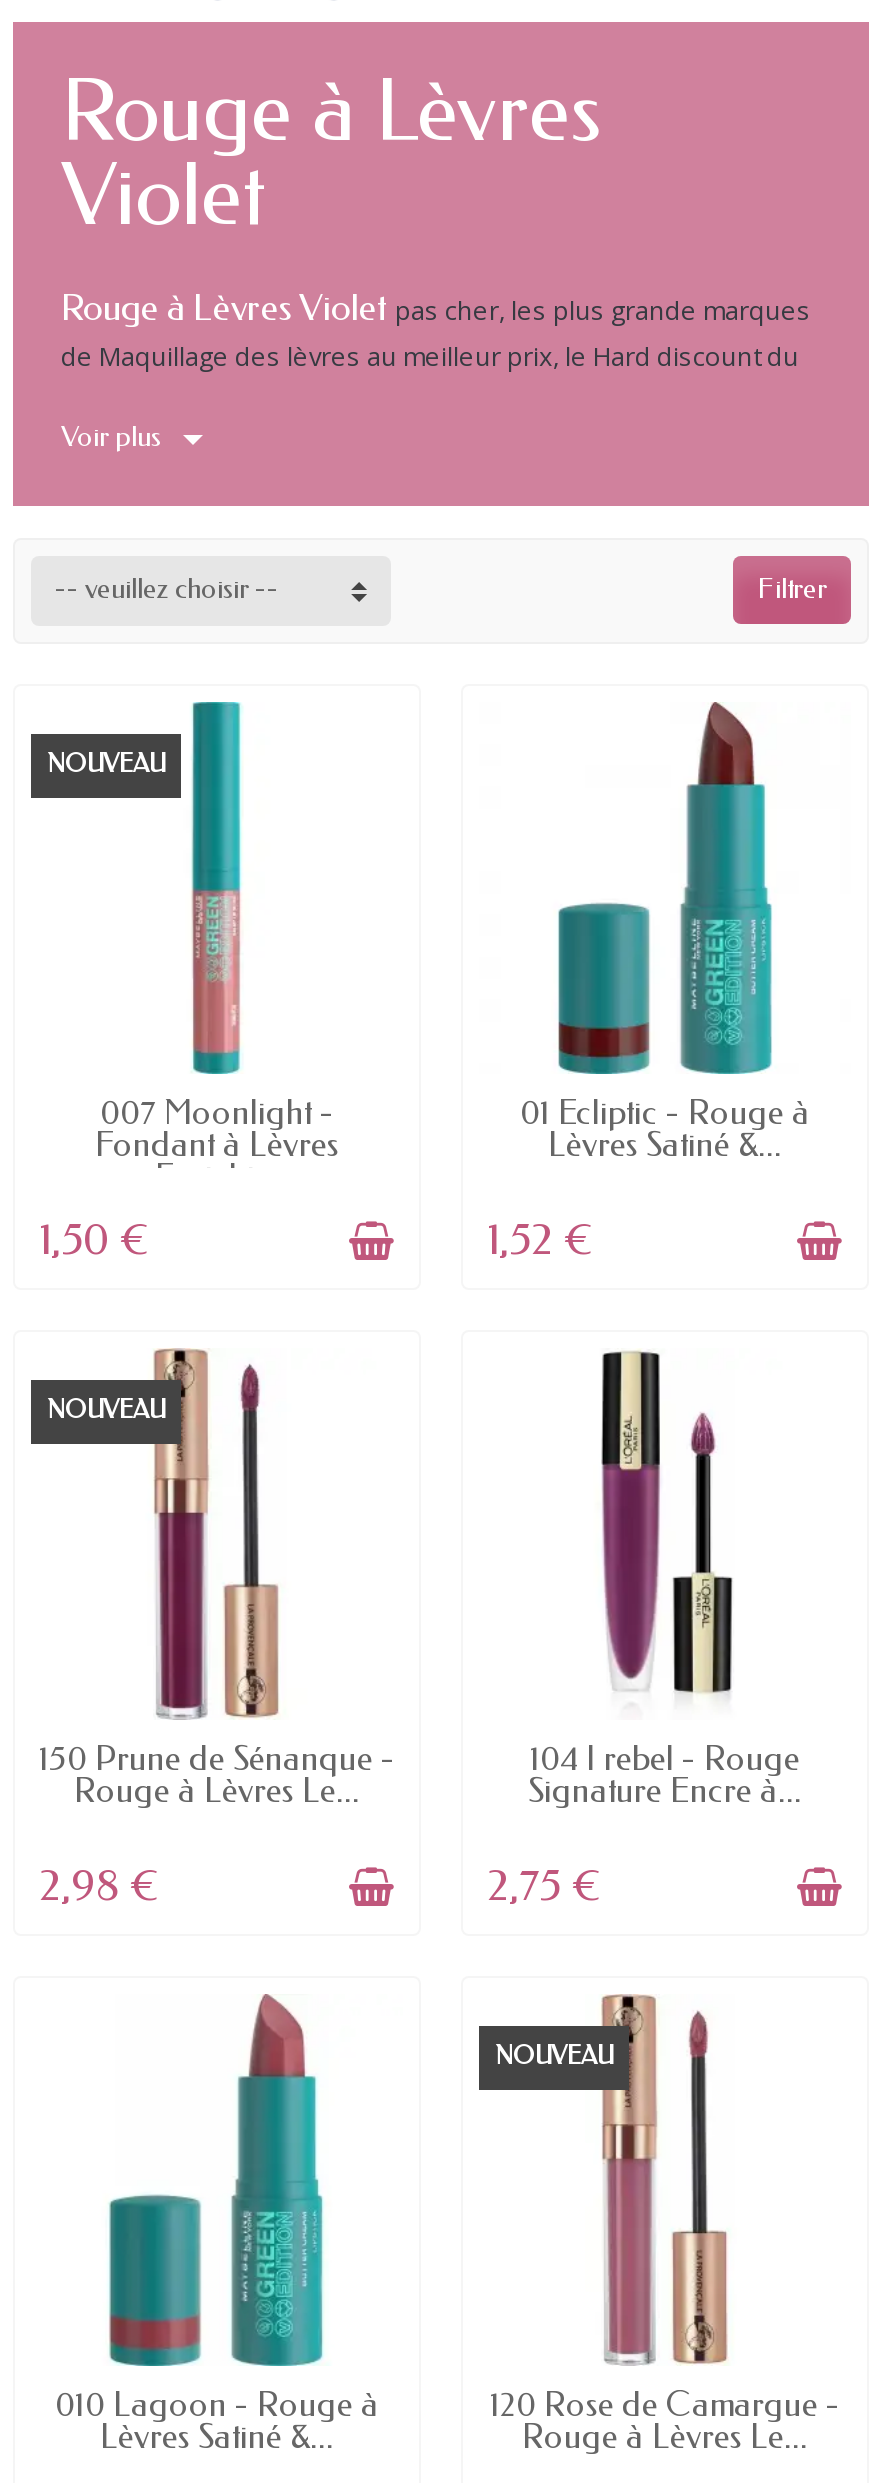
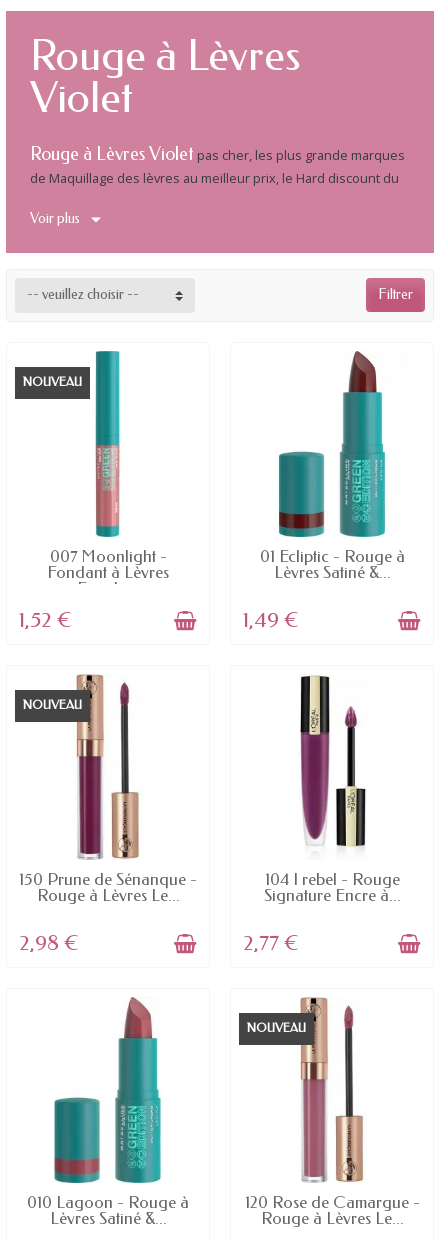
[39,1213,149,1265] 1,50 € -> [19,607,72,633] 1,52 €
[487,1213,593,1265] 1,52 € -> [243,607,299,633] 1,49 €
[487,1860,601,1912] 2,75 € -> [243,930,299,956] 2,77 €

